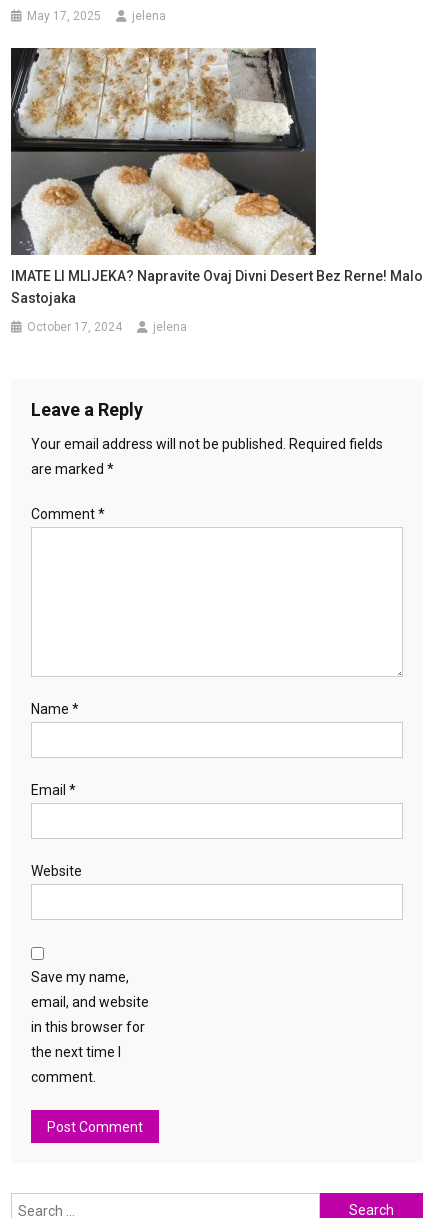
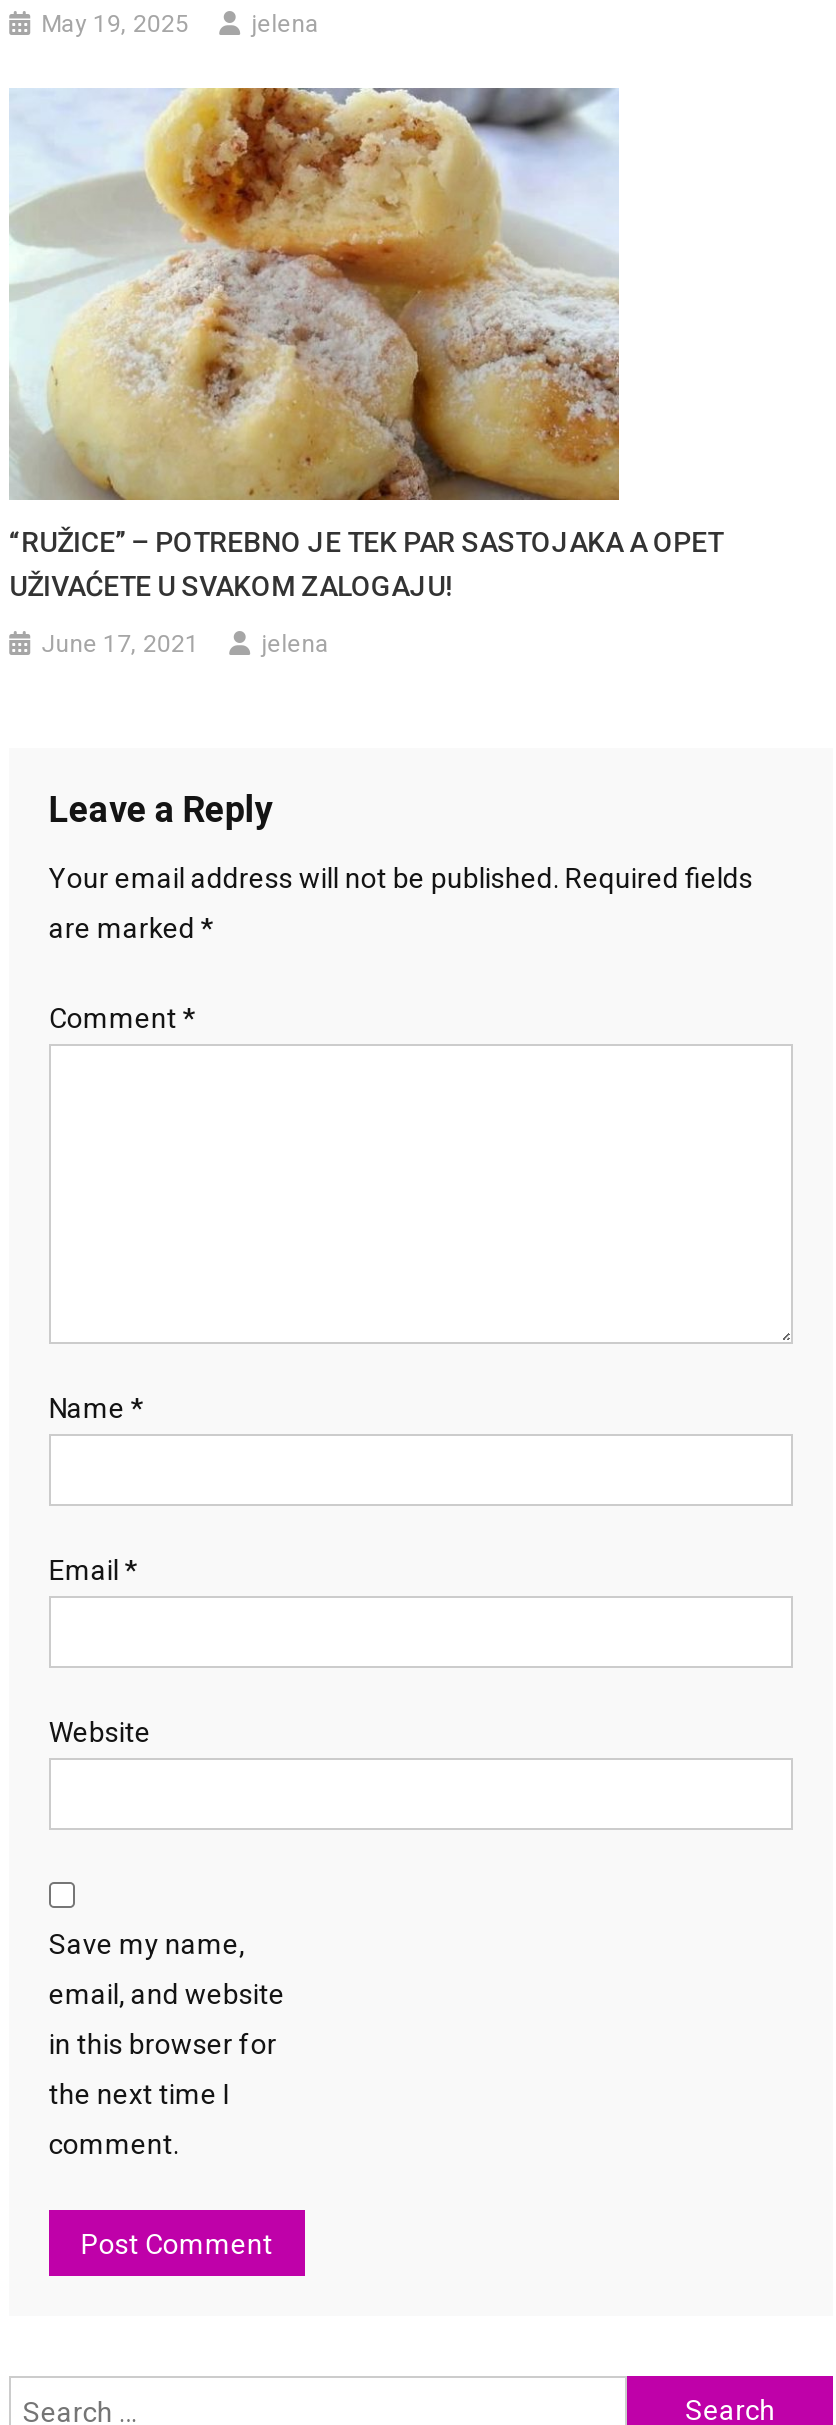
[27,9,101,23] May 17, 2025 -> [41,9,189,37] May 19, 2025
[10,47,423,306] [image] | IMATE LI MLIJEKA? Napravite Ovaj Divni Desert Bez Rerne! Malo | Sastojaka -> [9,88,723,601] [image] | “RUŽICE” – POTREBNO JE TEK PAR SASTOJAKA A OPET | UŽIVAĆETE U SVAKOM ZALOGAJU!
[27,320,122,334] October 17, 2024 -> [41,629,199,657] June 17, 2021

